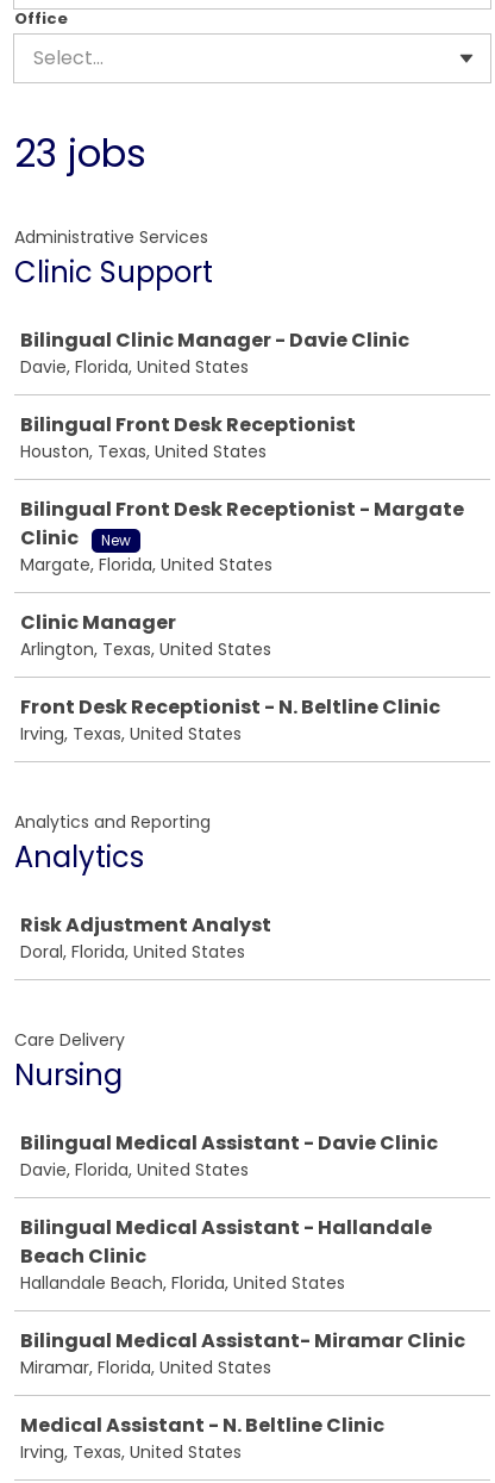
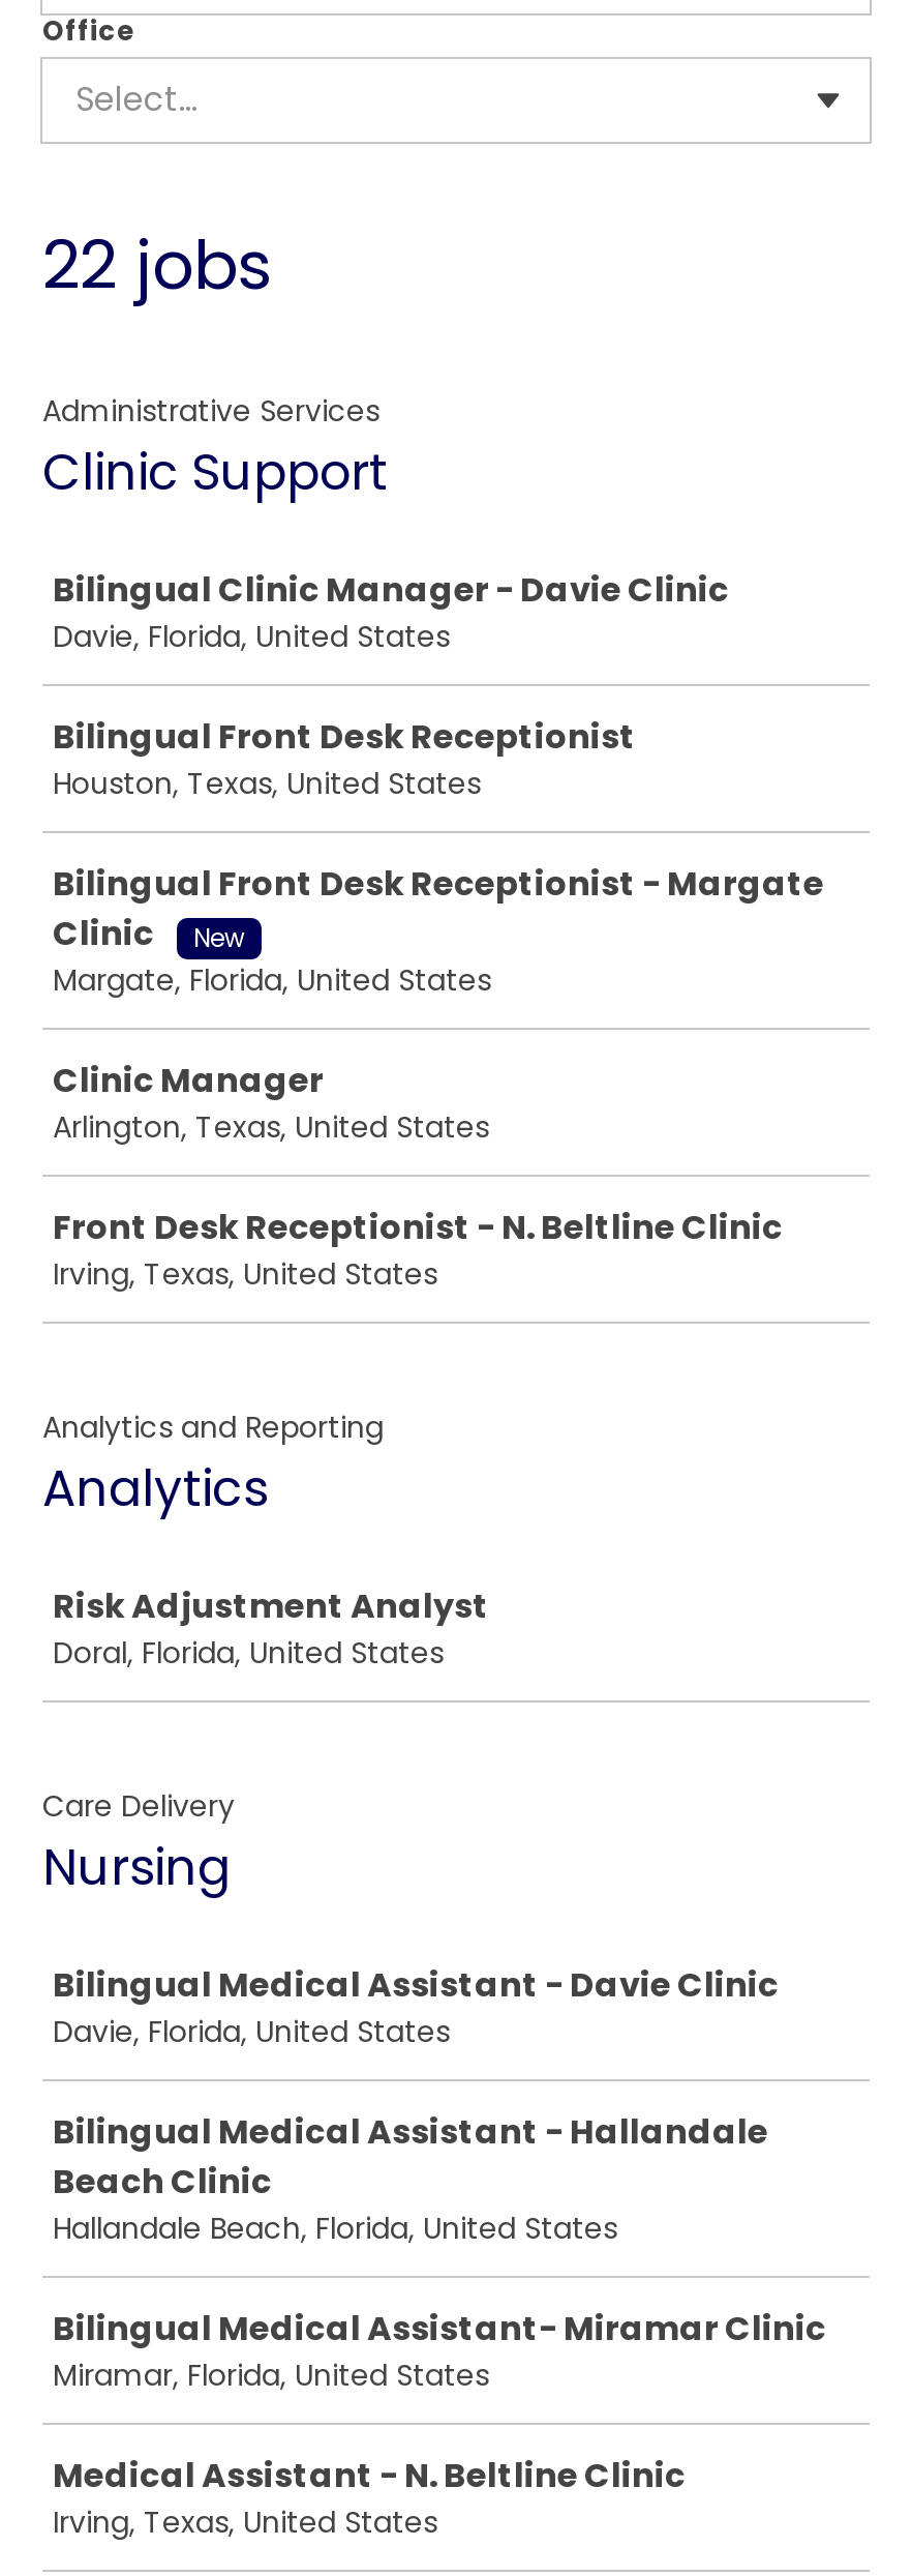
[14,126,146,180] 23 jobs -> [42,218,272,312] 22 jobs

